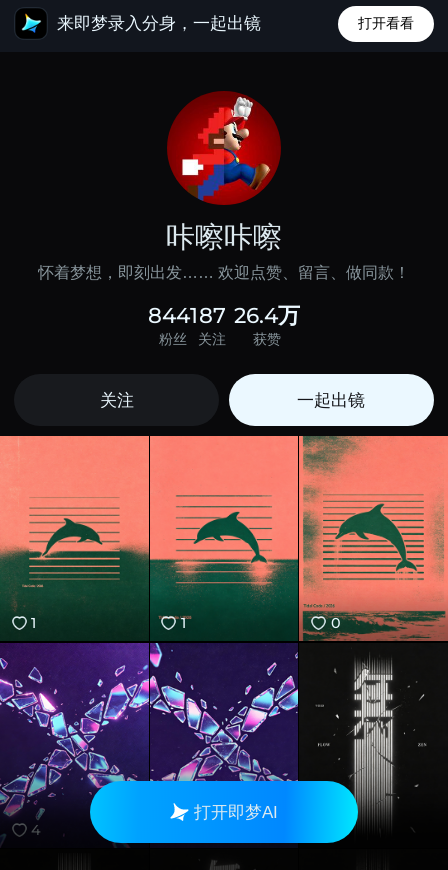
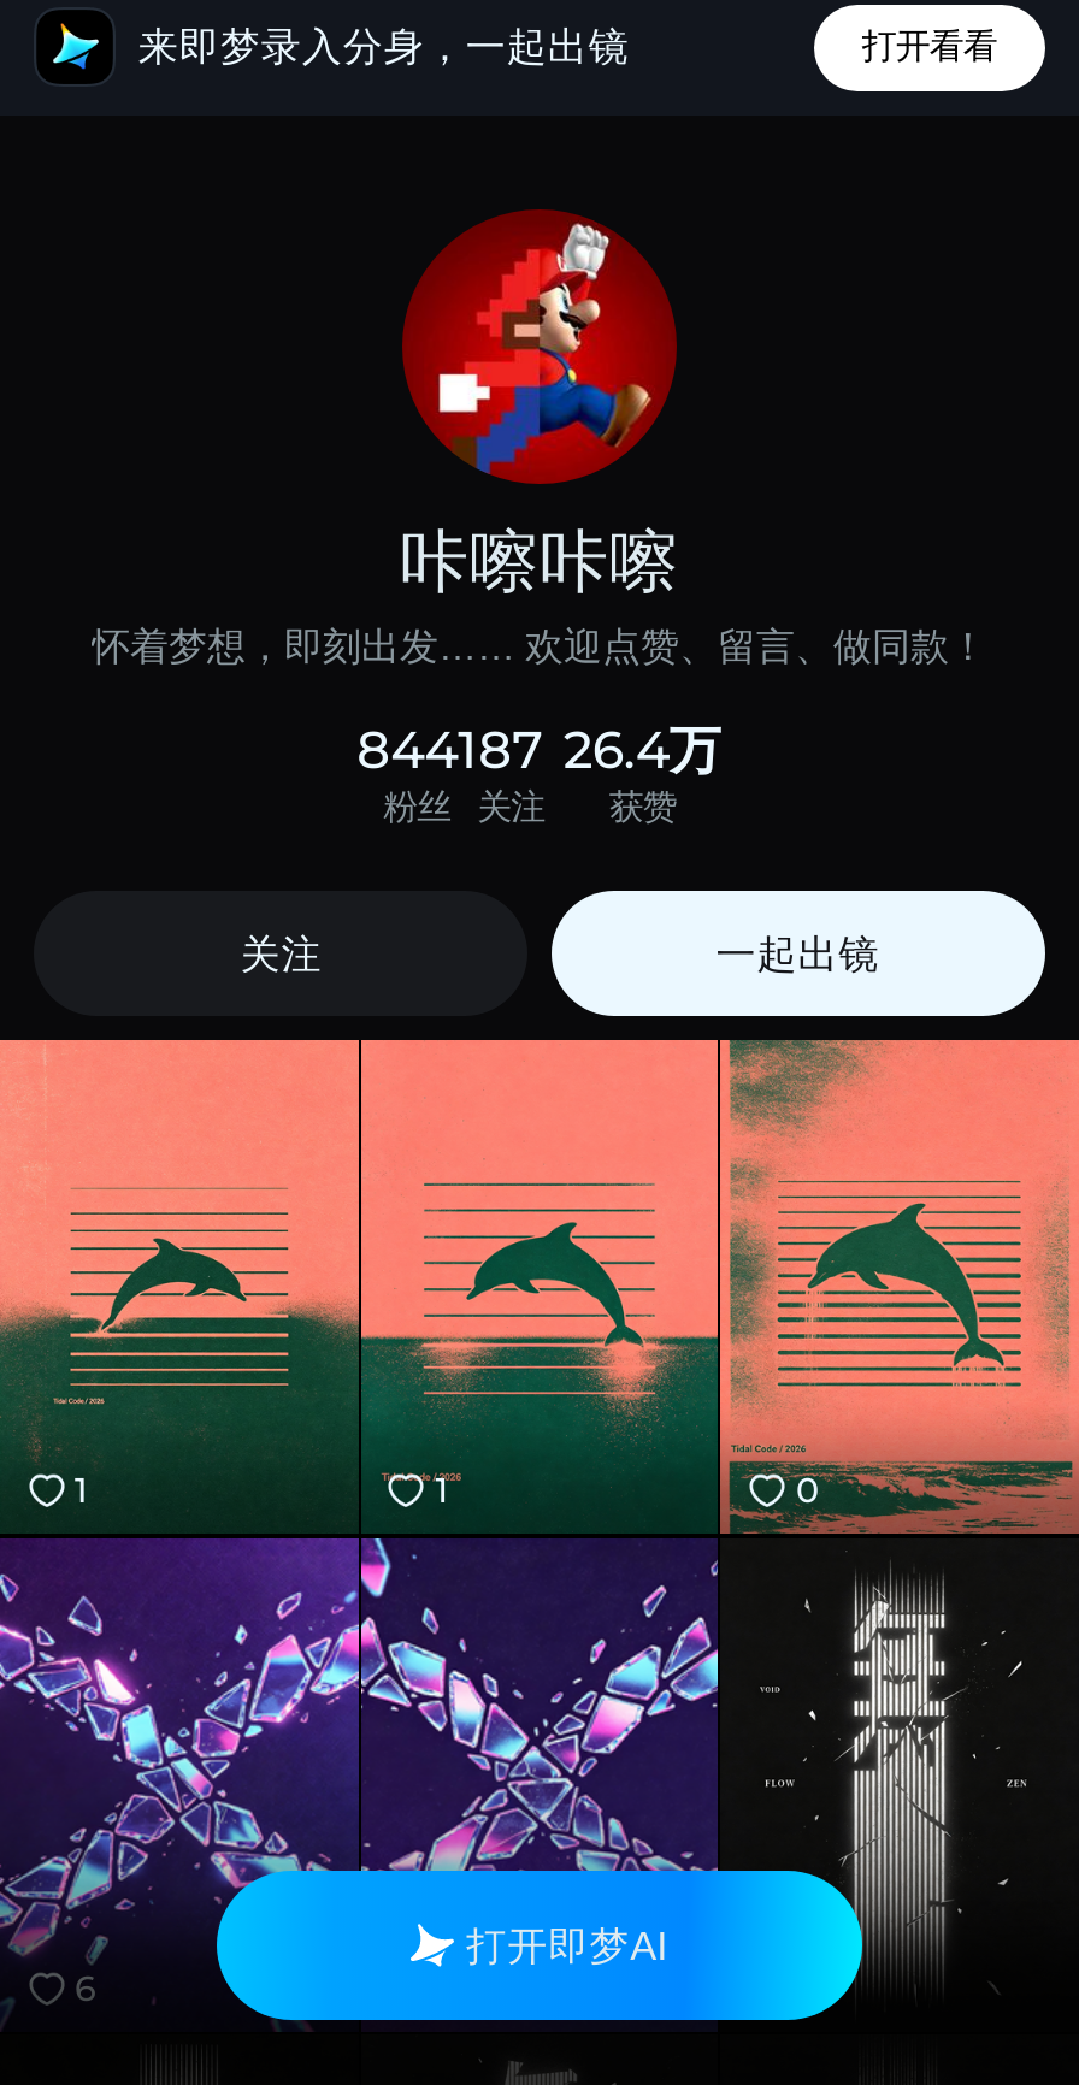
[31,821,41,839] 4 -> [75,1966,96,2009] 6

